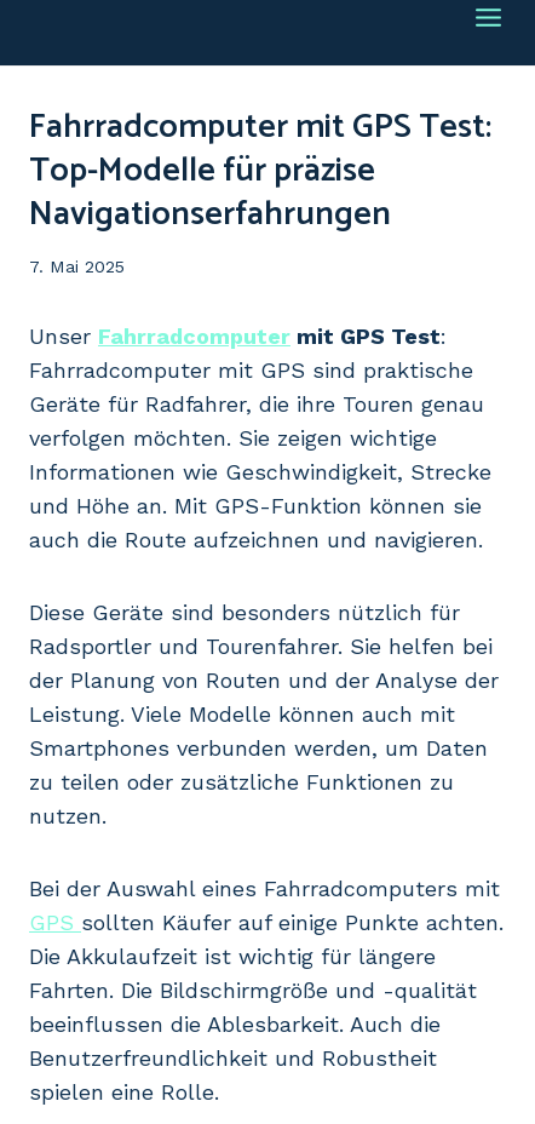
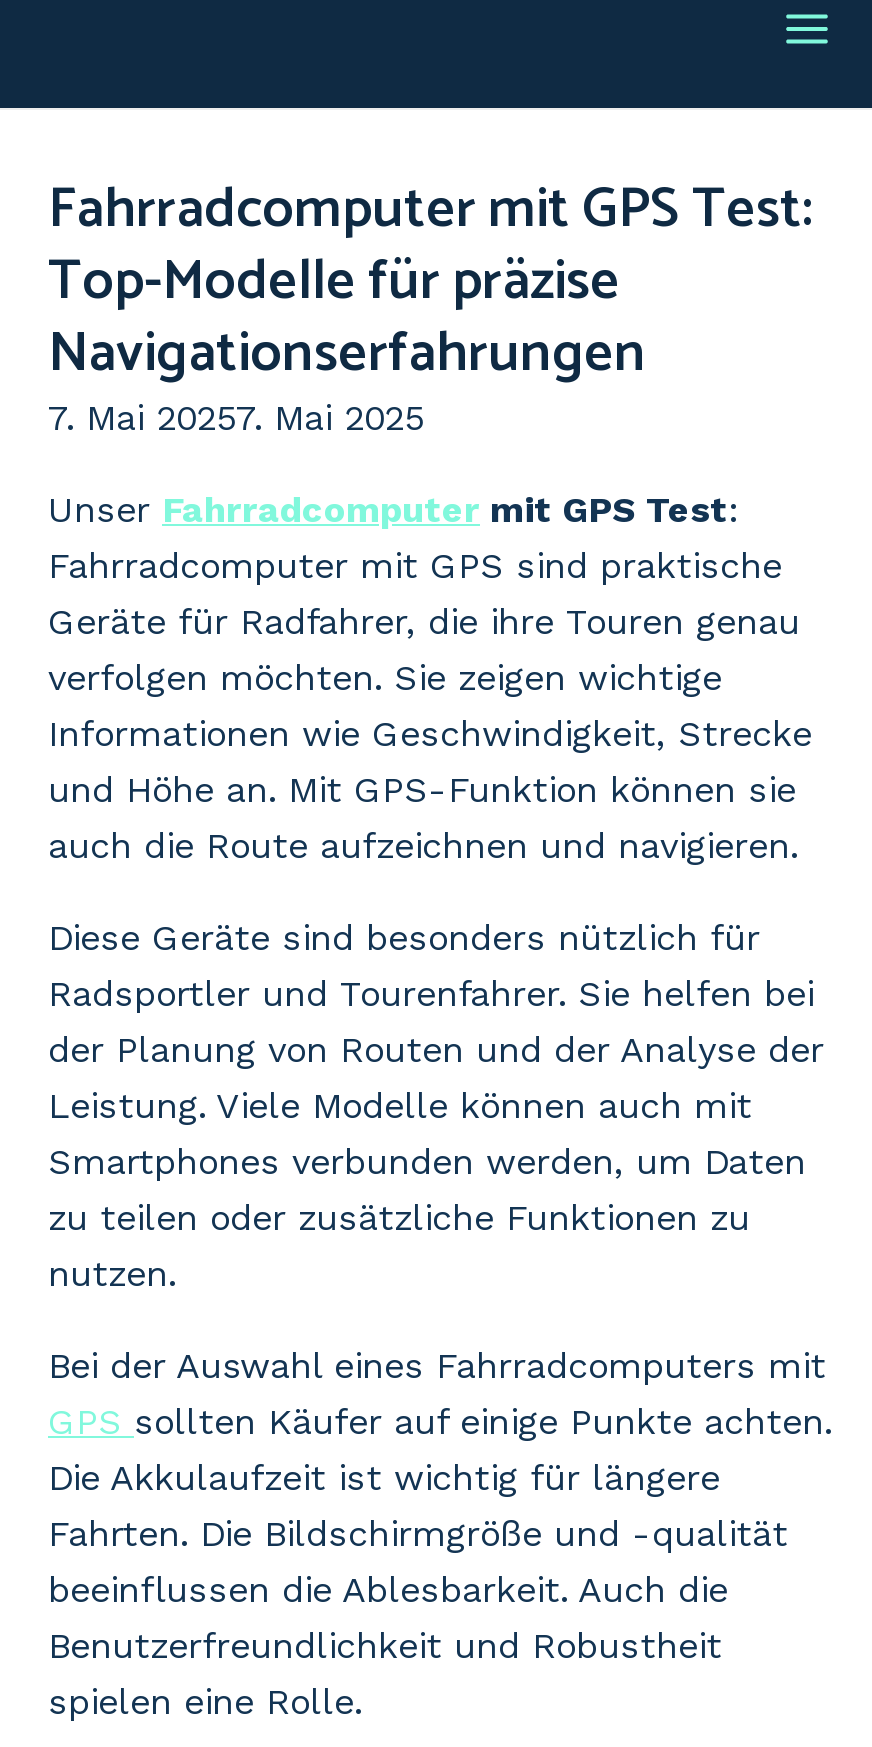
[29,257,125,277] 7. Mai 2025 -> [48,396,424,438] 7. Mai 20257. Mai 2025

